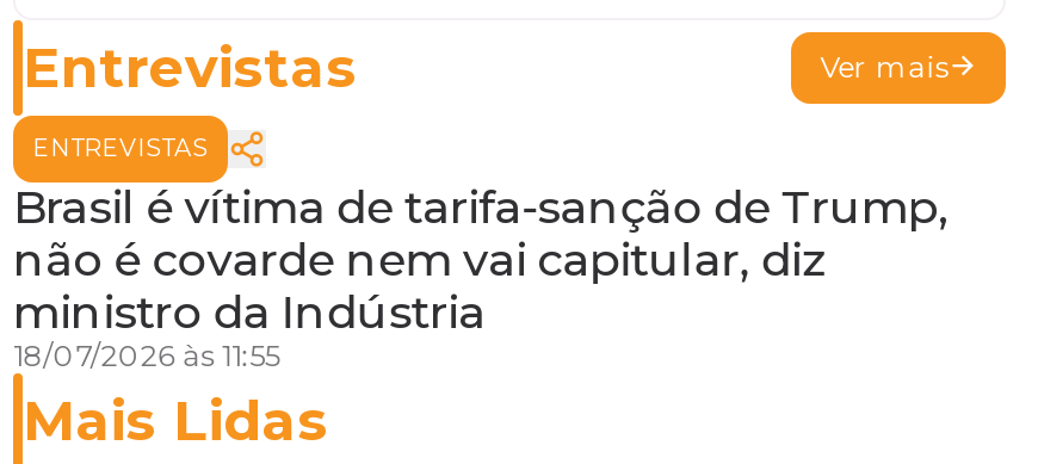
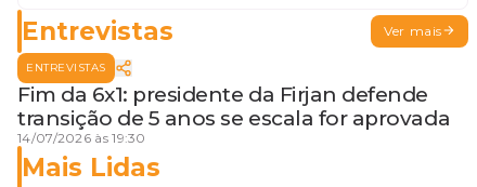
[13,181,949,375] Brasil é vítima de tarifa-sanção de Trump, | não é covarde nem vai capitular, diz | ministro da Indústria | 18/07/2026 às 11:55 -> [17,83,450,146] Fim da 6x1: presidente da Firjan defende | transição de 5 anos se escala for aprovada | 14/07/2026 às 19:30

